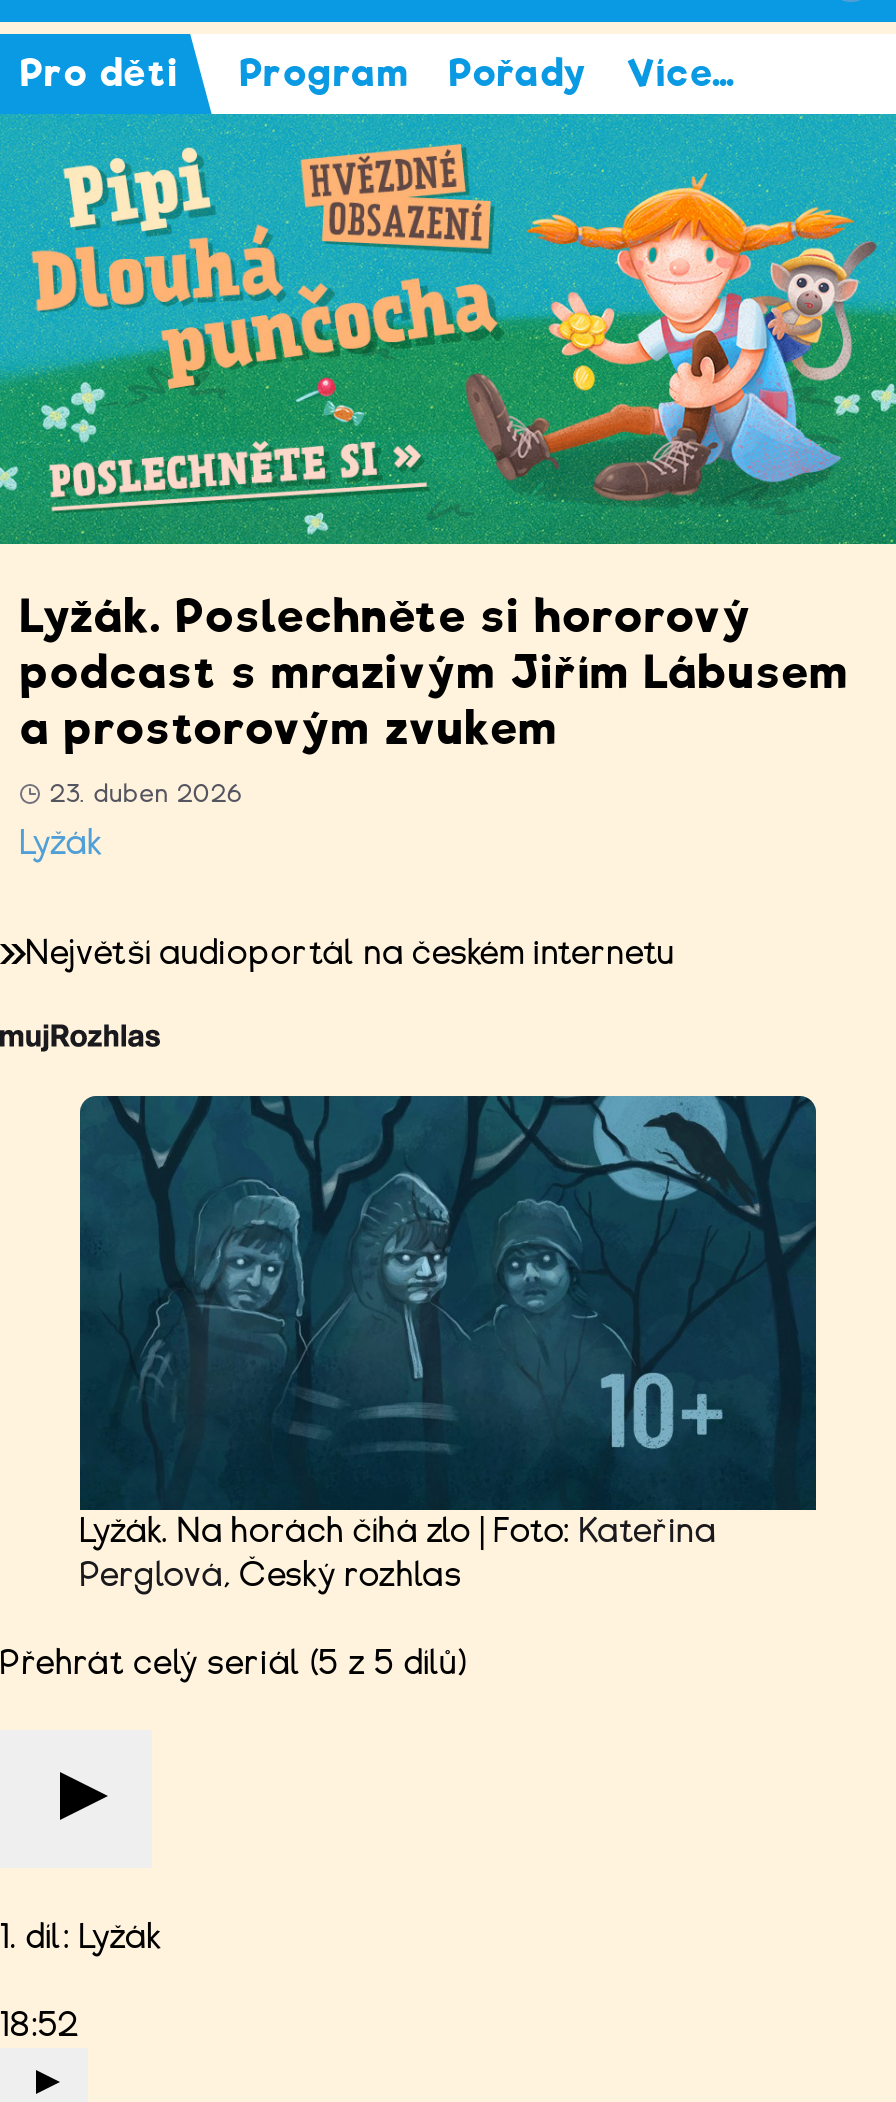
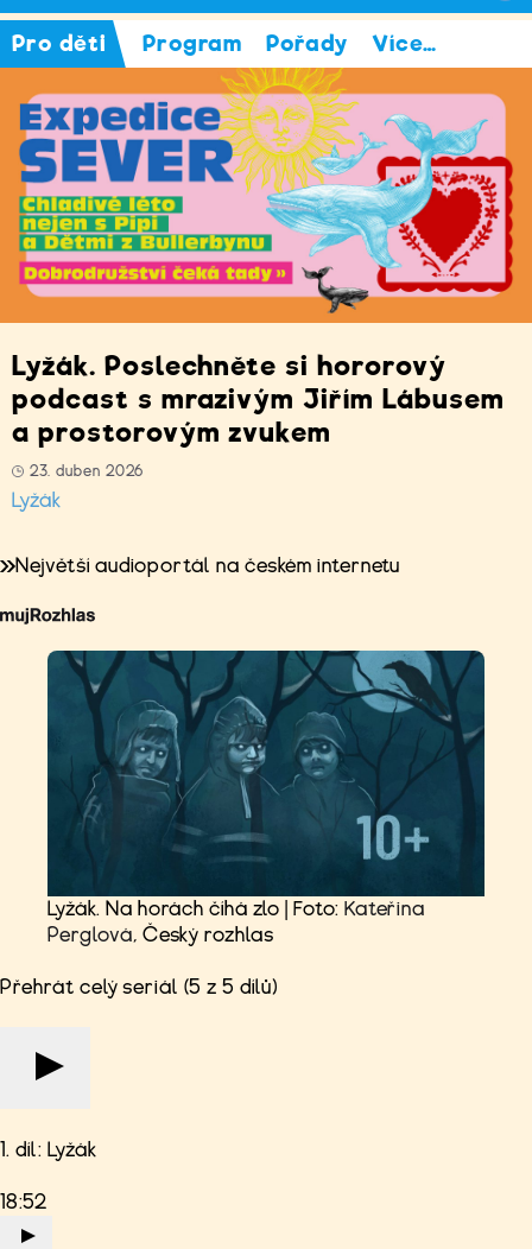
[6,112,890,546] [image] -> [4,66,528,324] [image]

